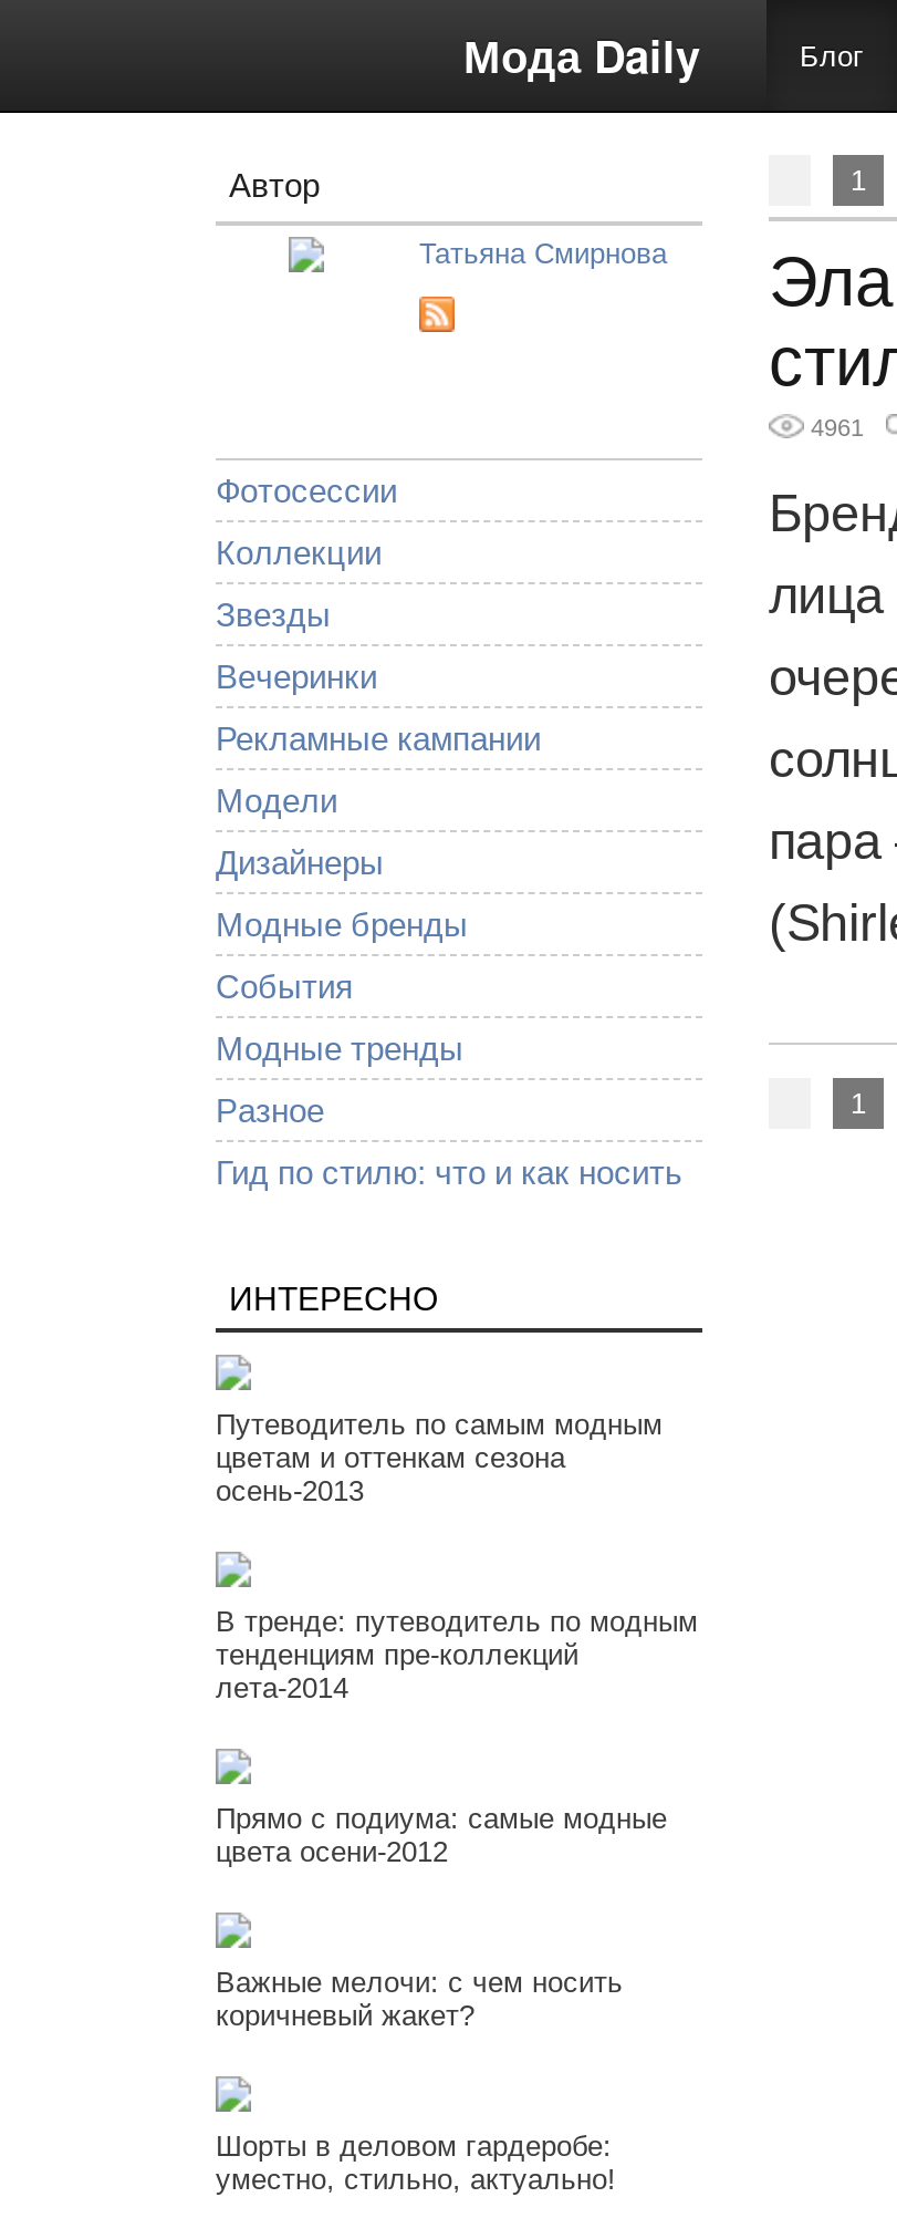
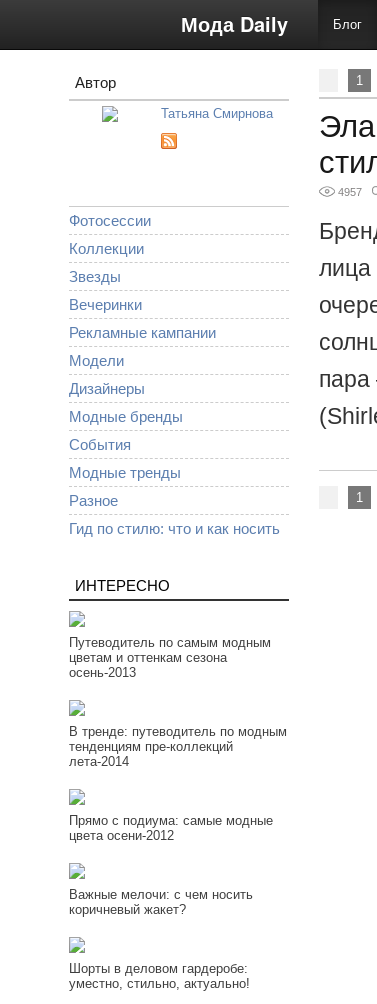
[811,414,864,441] 4961 -> [338,186,362,198] 4957

